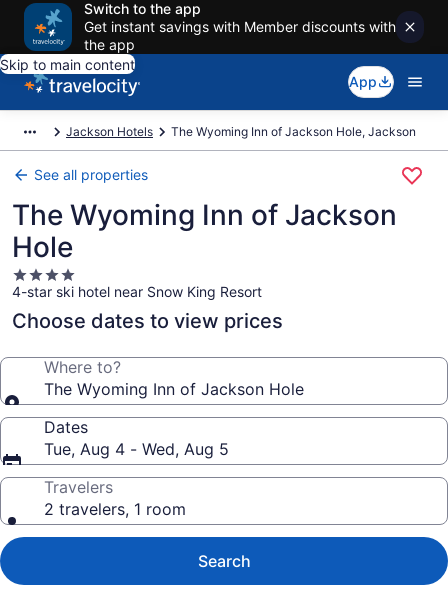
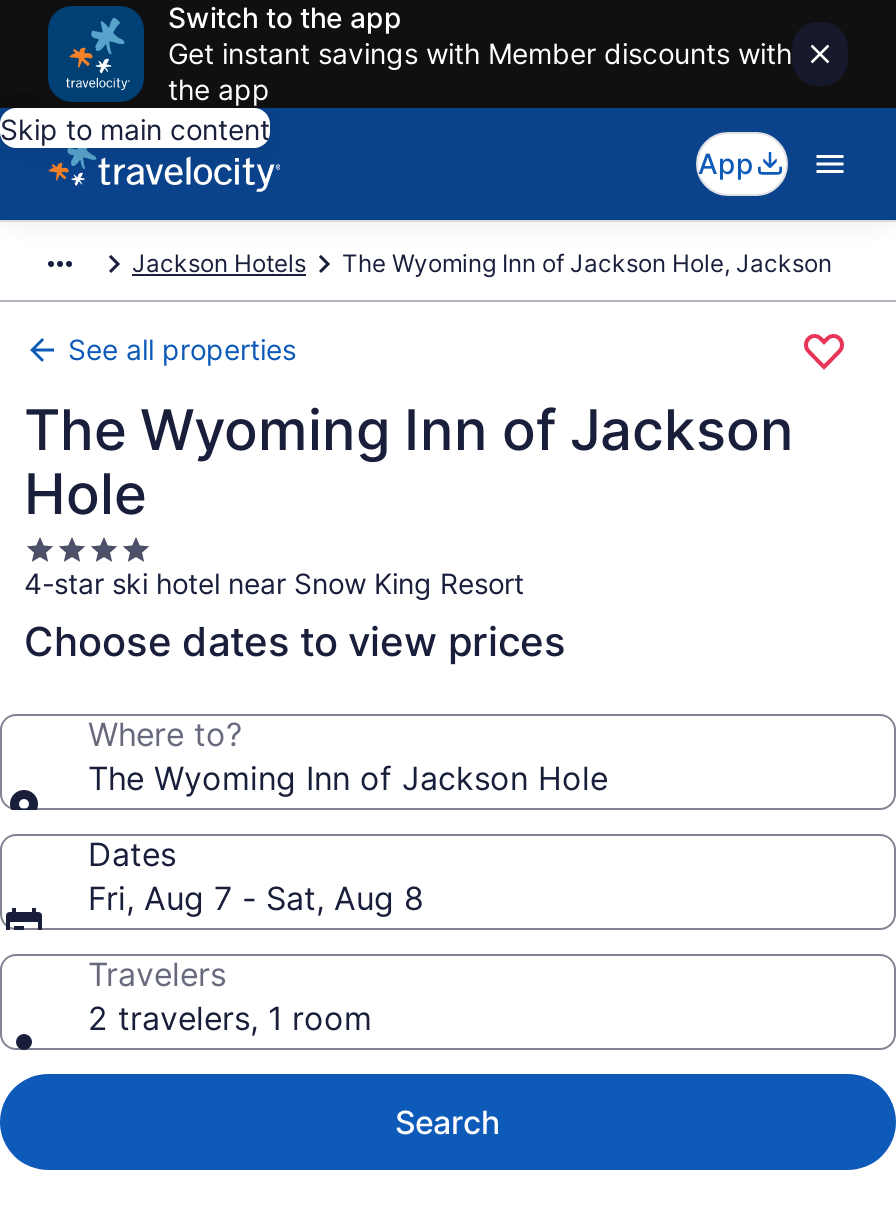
[44,439,229,459] Tue, Aug 4 - Wed, Aug 5 -> [88,878,424,918] Fri, Aug 7 - Sat, Aug 8

